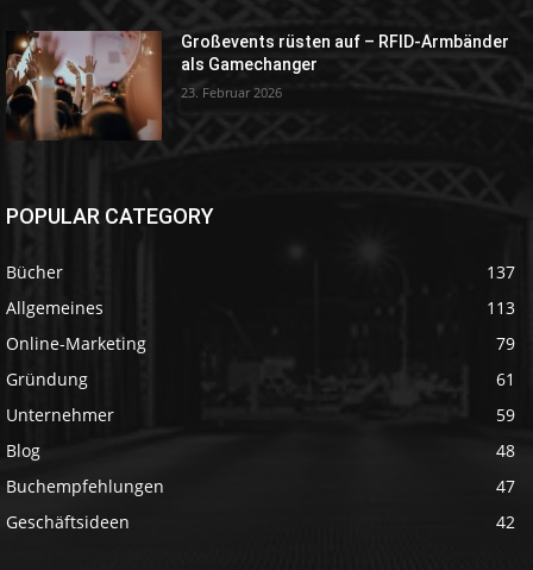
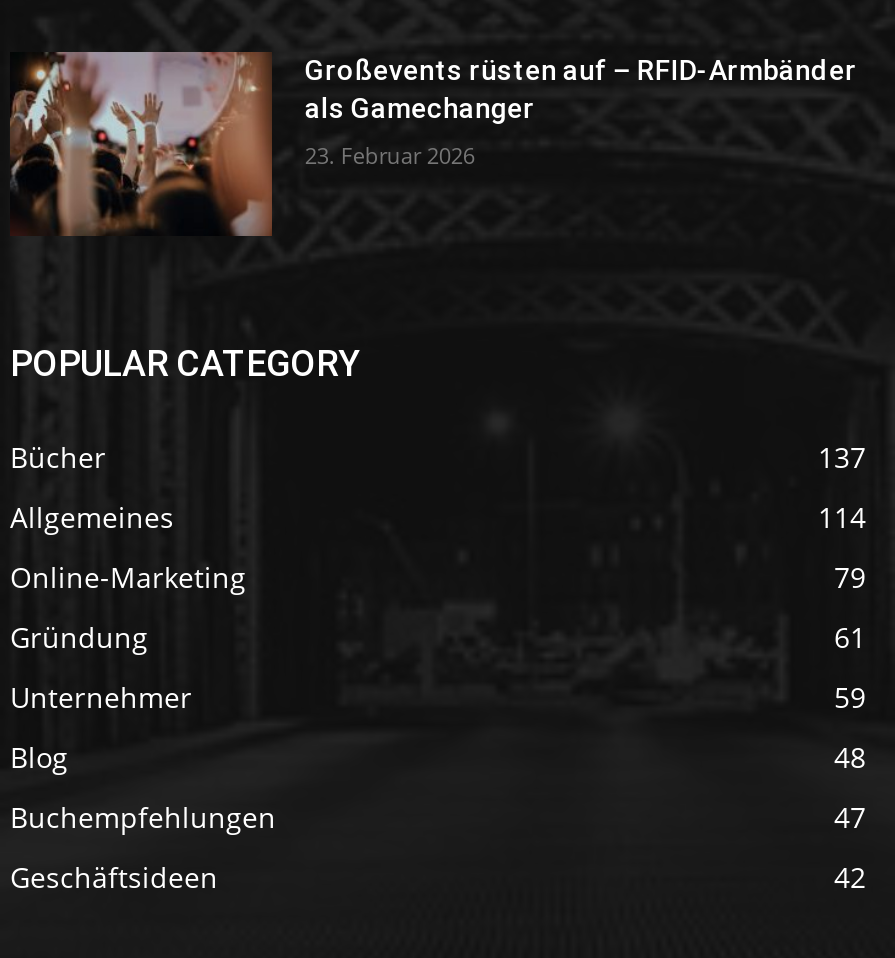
[487,296,515,319] 113 -> [818,497,866,535] 114

